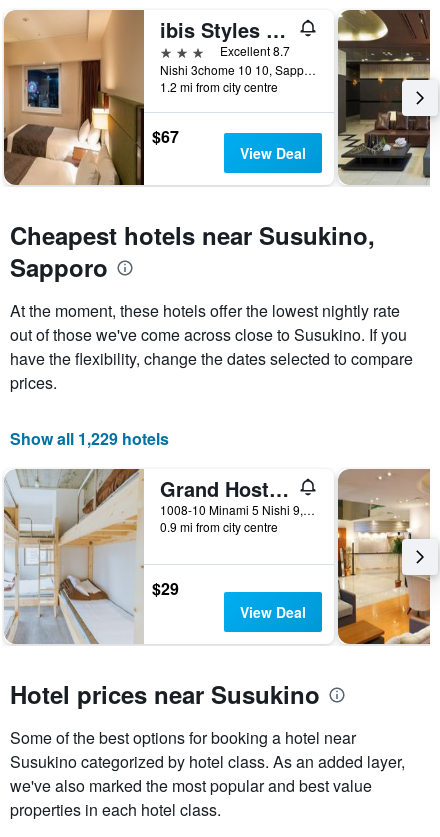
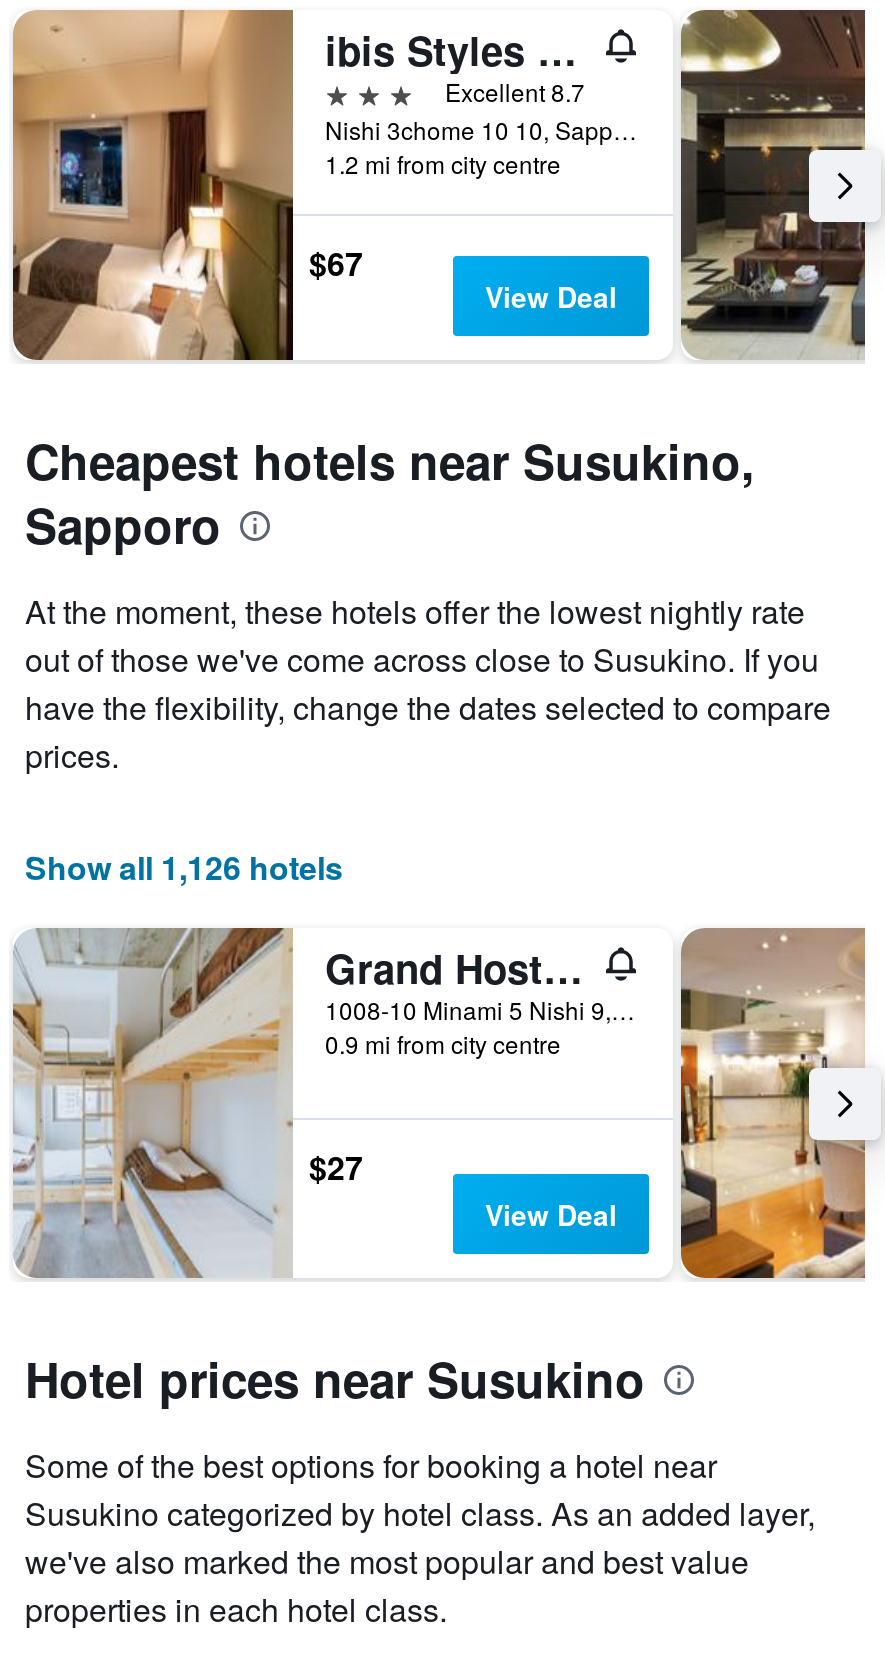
[10,427,169,450] Show all 1,229 hotels -> [25,844,343,890] Show all 1,126 hotels
[152,577,179,600] $29 -> [309,1144,363,1190] $27

